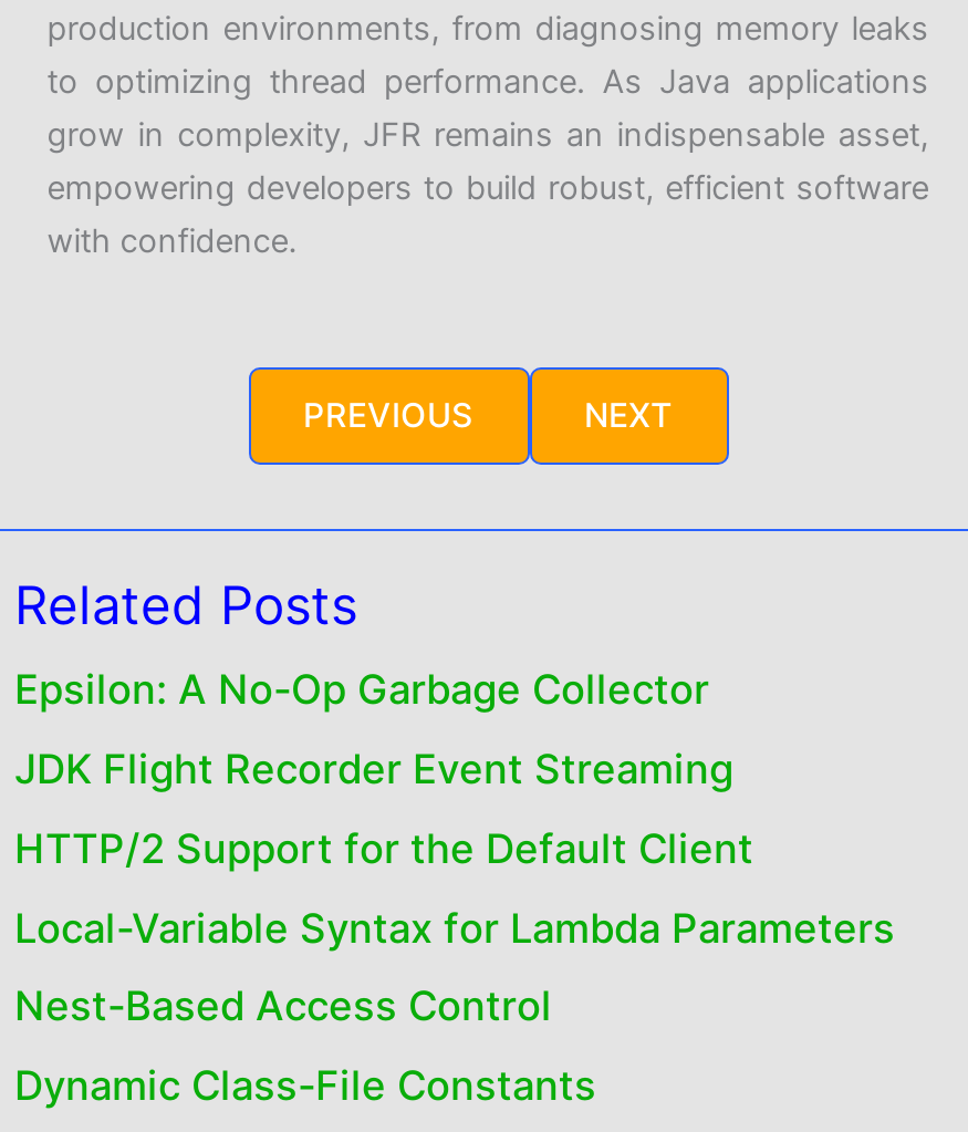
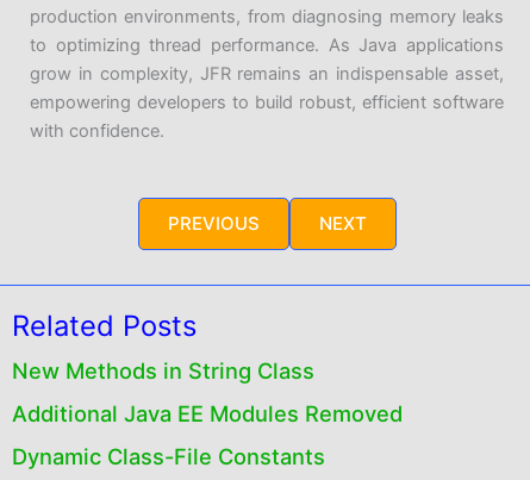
[14,665,895,1030] Epsilon: A No-Op Garbage Collector | JDK Flight Recorder Event Streaming | HTTP/2 Support for the Default Client | Local-Variable Syntax for Lambda Parameters | Nest-Based Access Control -> [12,358,403,427] New Methods in String Class | Additional Java EE Modules Removed

